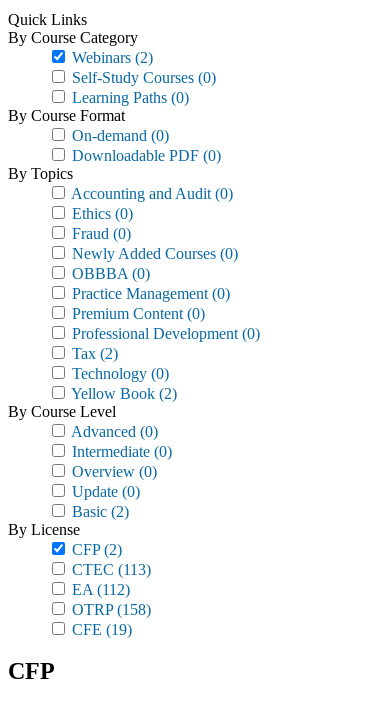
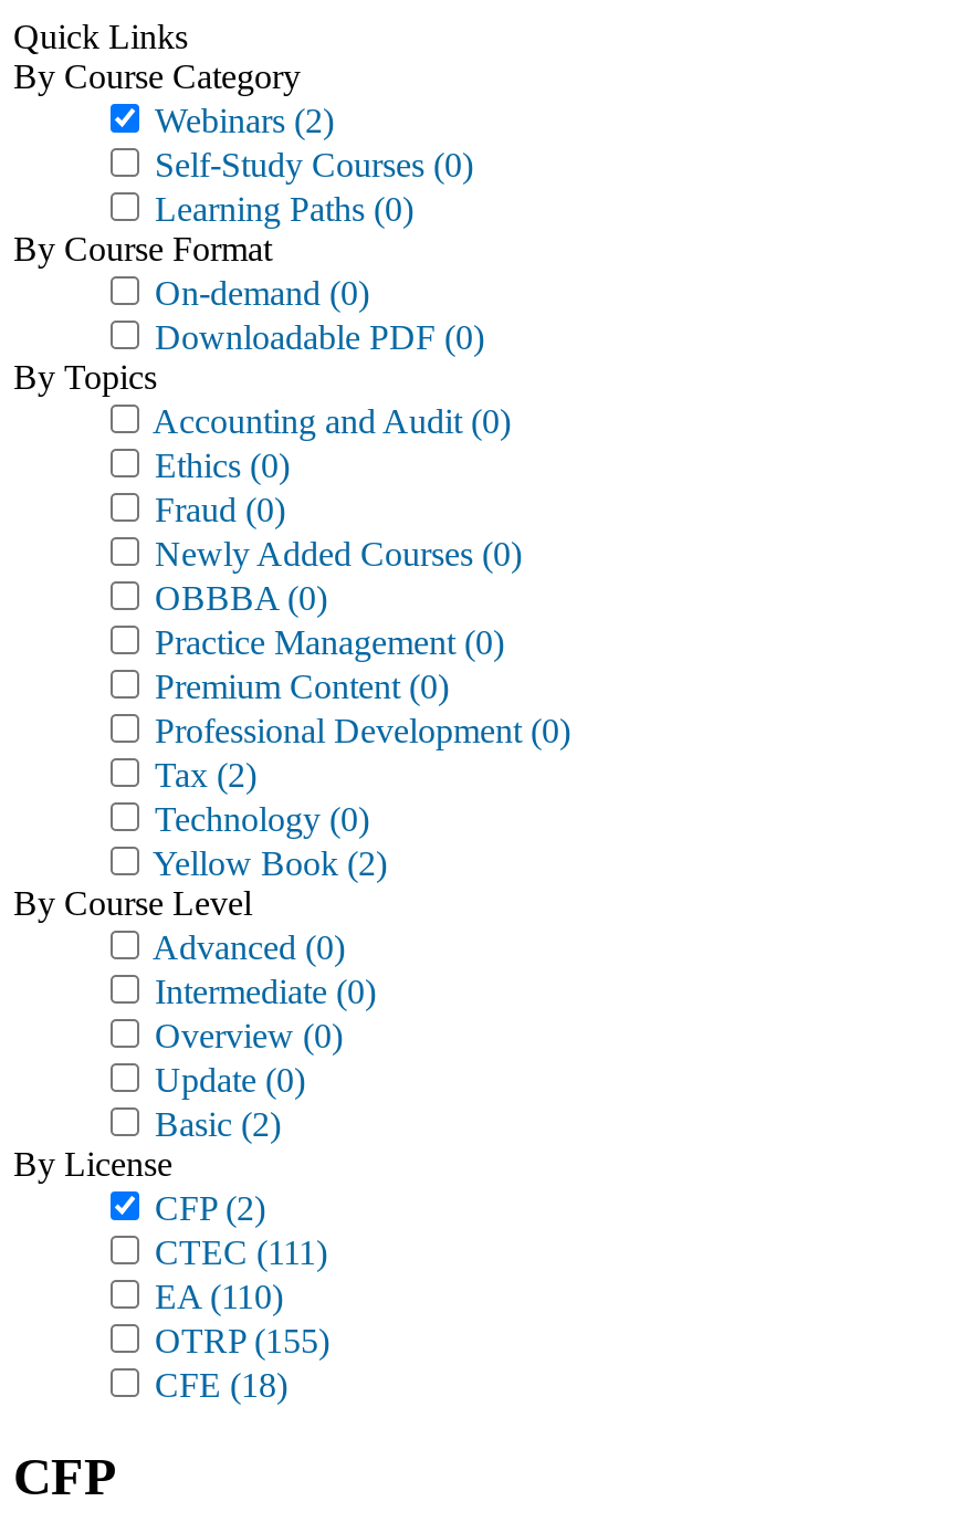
[68,561,151,578] CTEC (113) -> [146,1233,327,1271] CTEC (111)
[68,581,130,598] EA (112) -> [146,1278,283,1315] EA (110)
[68,601,151,618] OTRP (158) -> [146,1322,329,1359] OTRP (155)
[68,621,132,638] CFE (19) -> [146,1366,287,1404] CFE (18)

